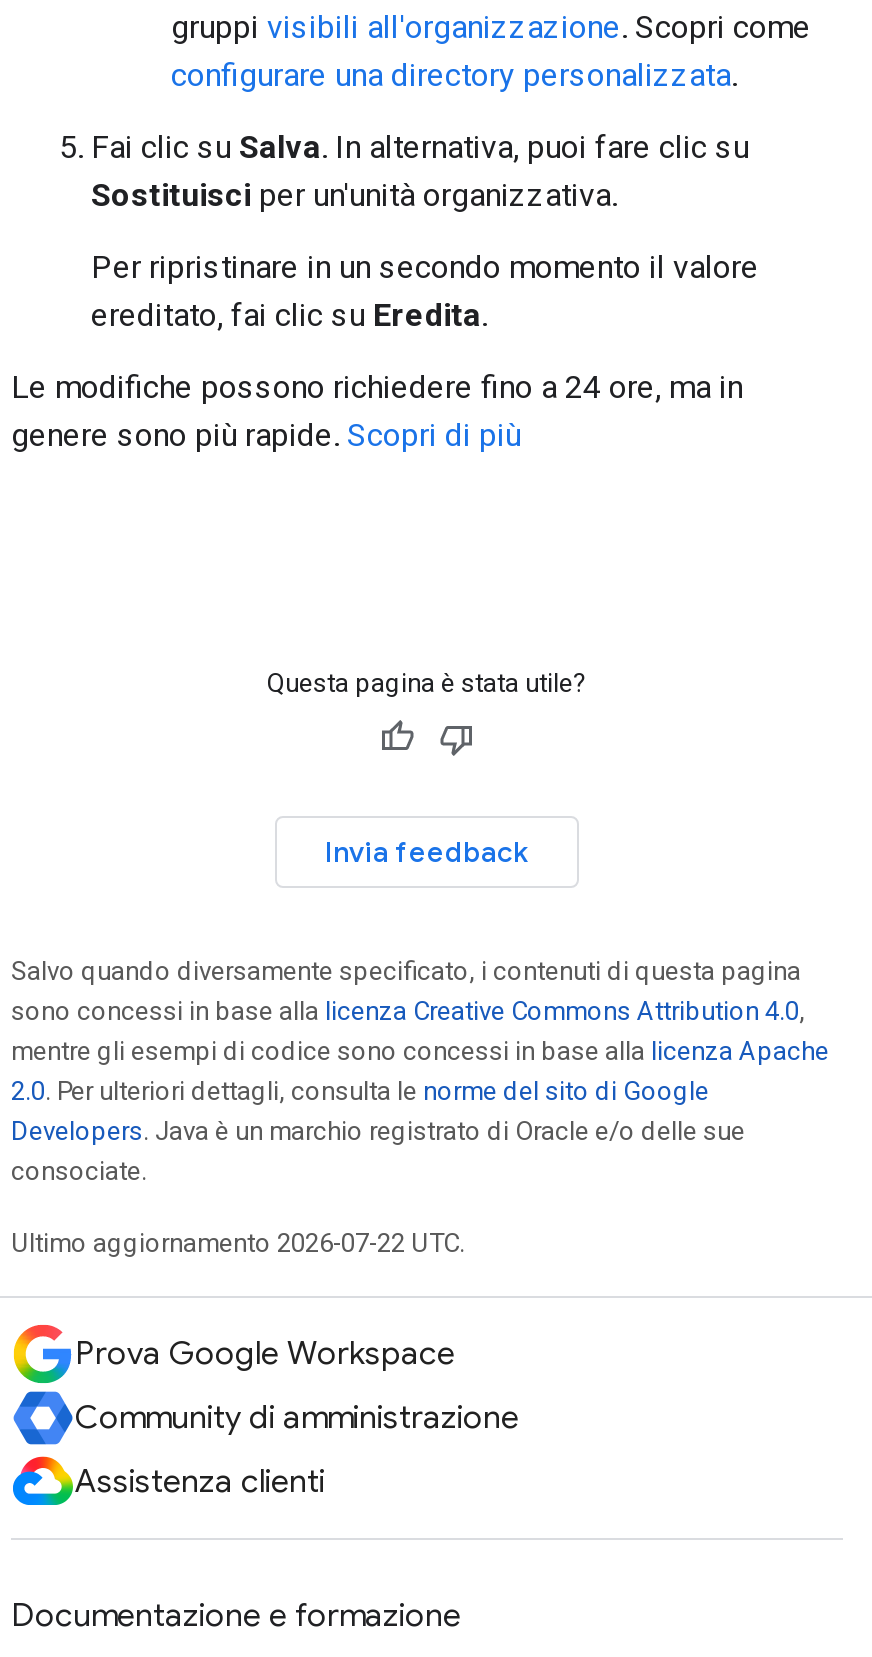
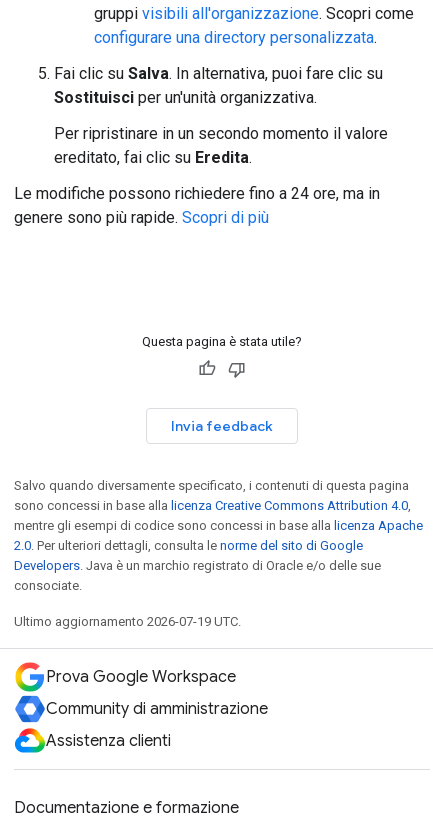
[11,1228,465,1258] Ultimo aggiornamento 2026-07-22 UTC. -> [14,614,241,629] Ultimo aggiornamento 2026-07-19 UTC.

